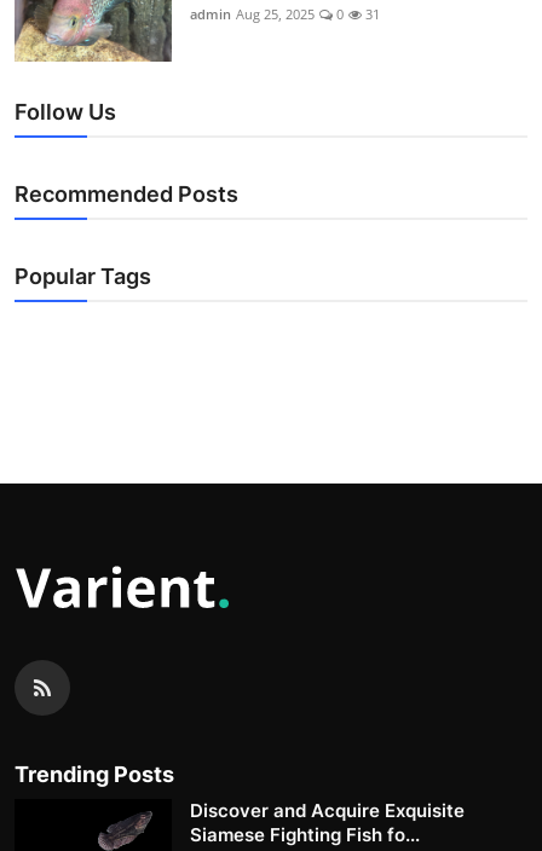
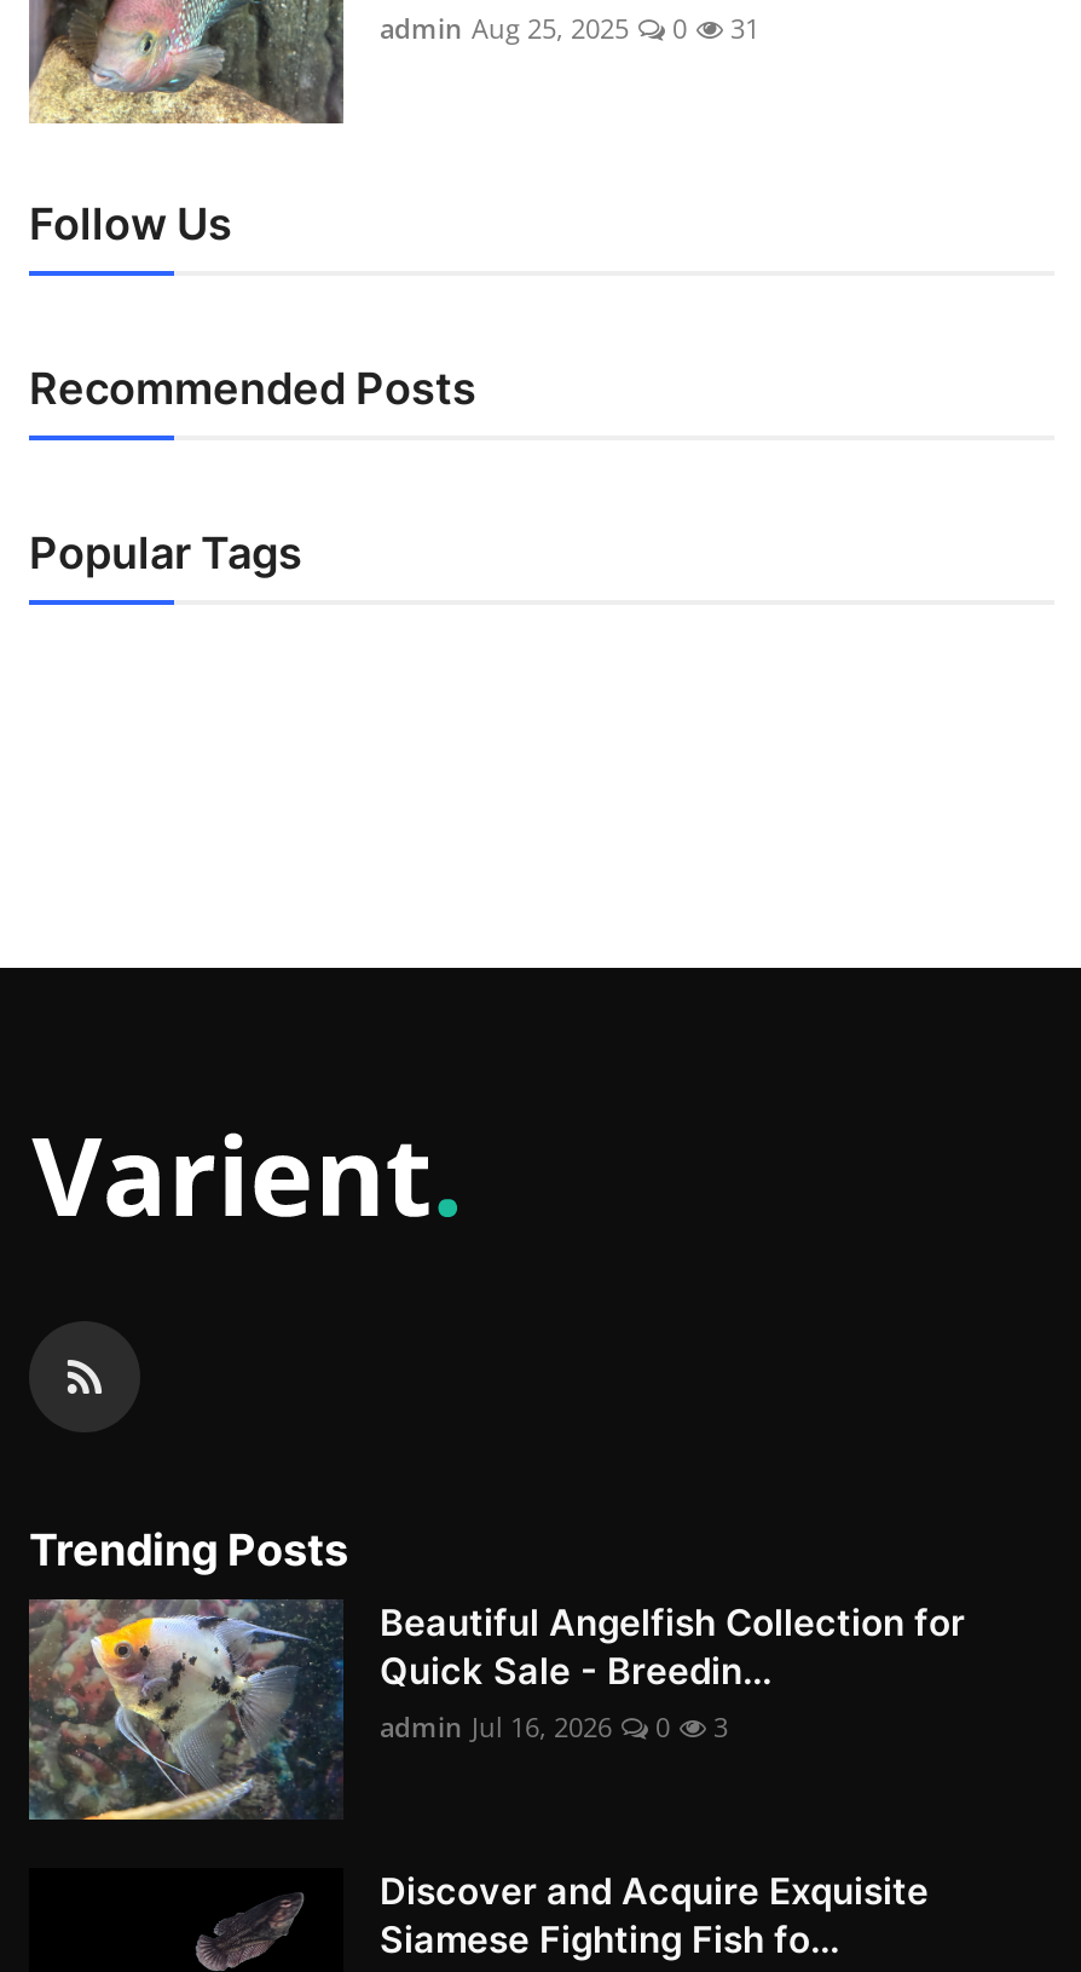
none -> [27,1597,965,1822] [image] | Beautiful Angelfish Collection for | Quick Sale - Breedin... | admin Jul 16, 2026 | 0 | 3

